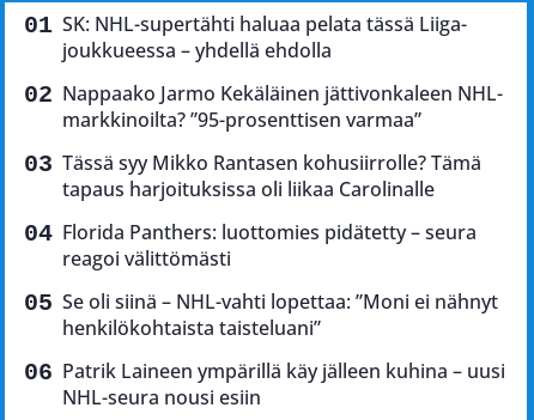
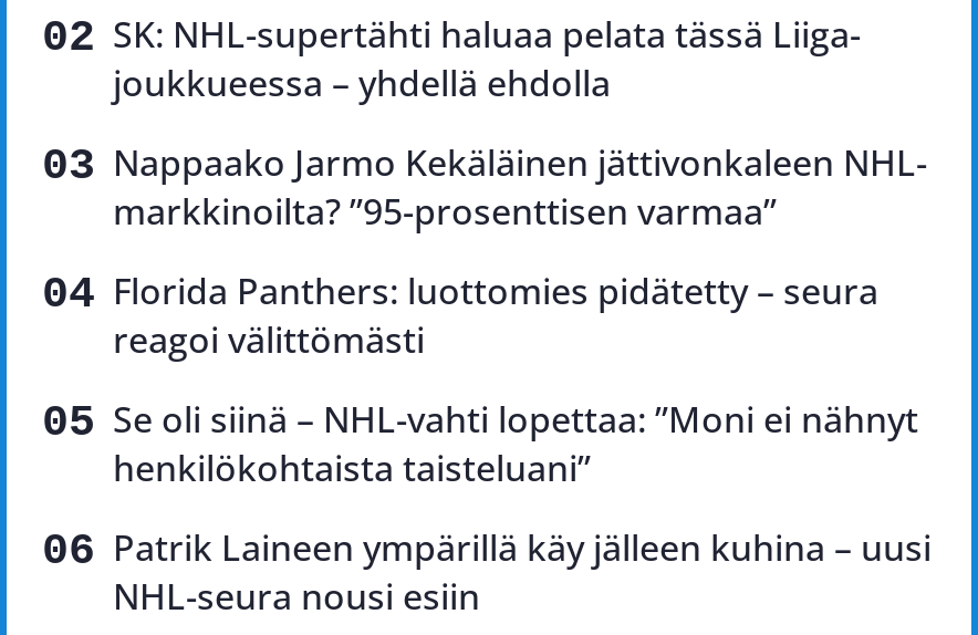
[62,150,481,202] Tässä syy Mikko Rantasen kohusiirrolle? Tämä | tapaus harjoituksissa oli liikaa Carolinalle -> none

